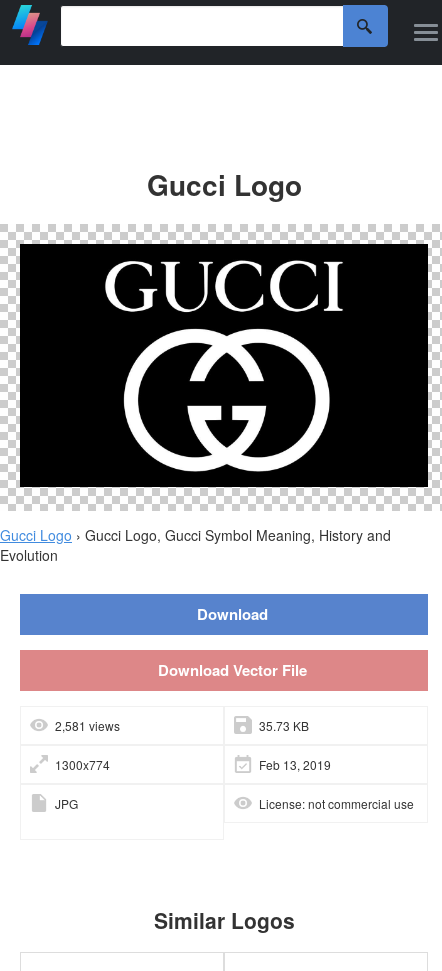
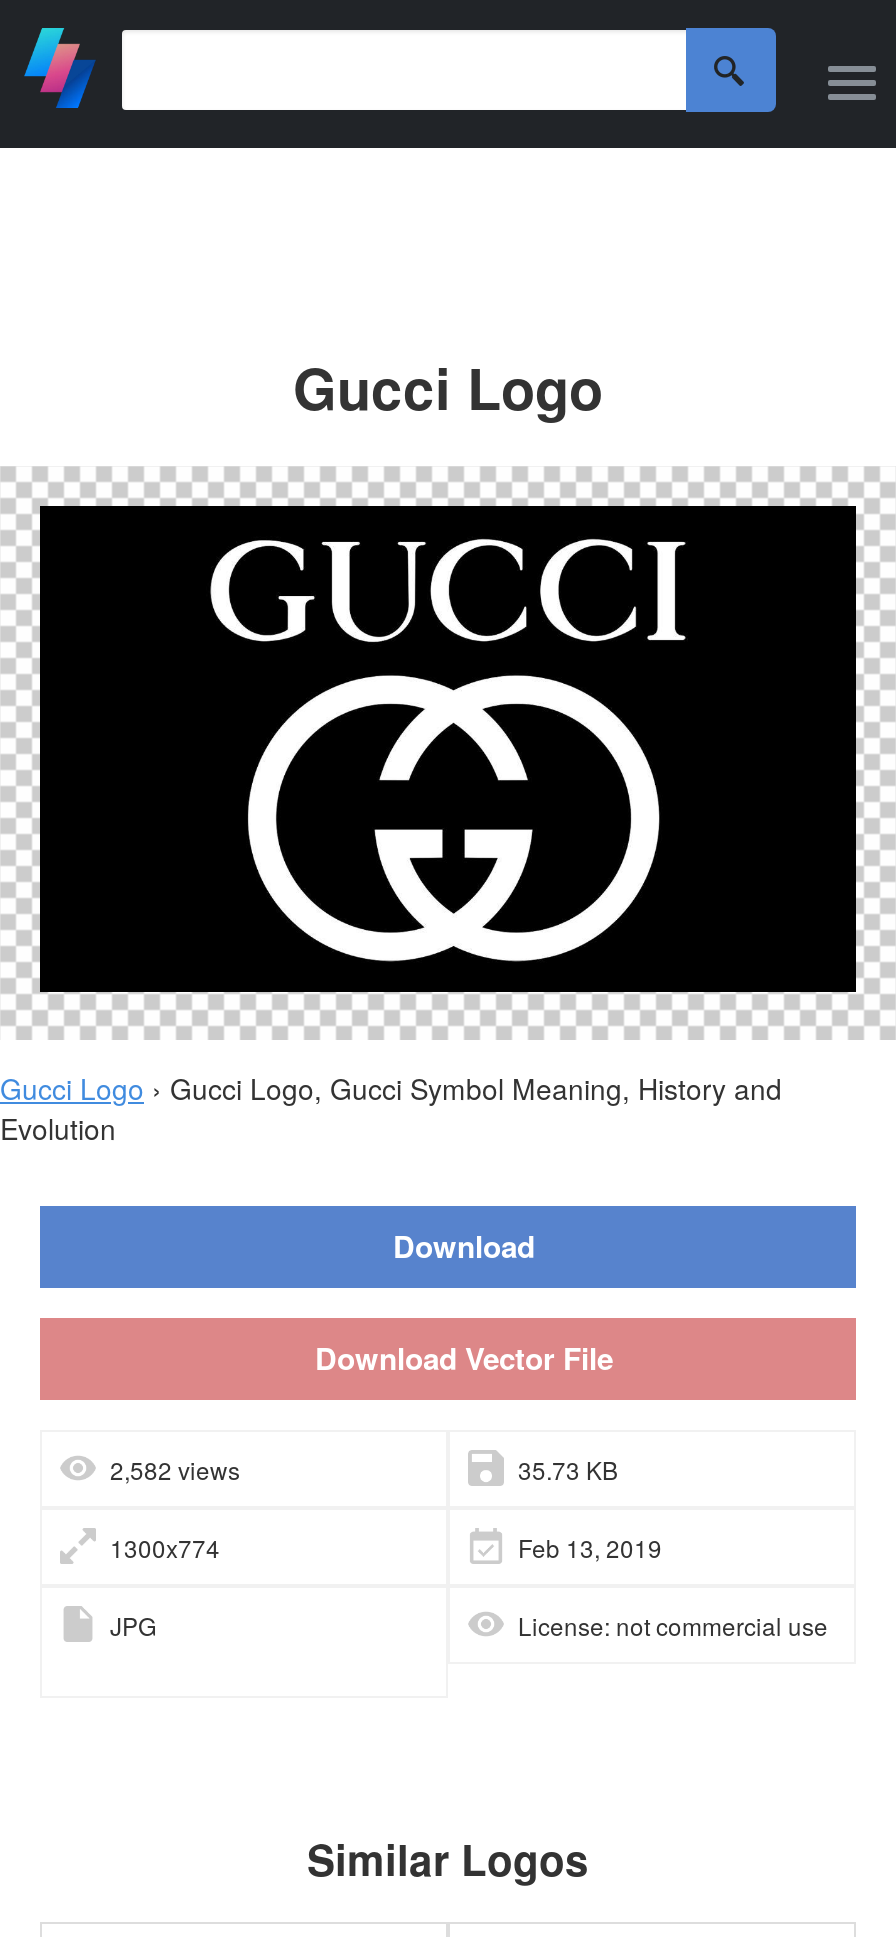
[55,717,120,734] 2,581 views -> [110,1451,240,1485] 2,582 views

